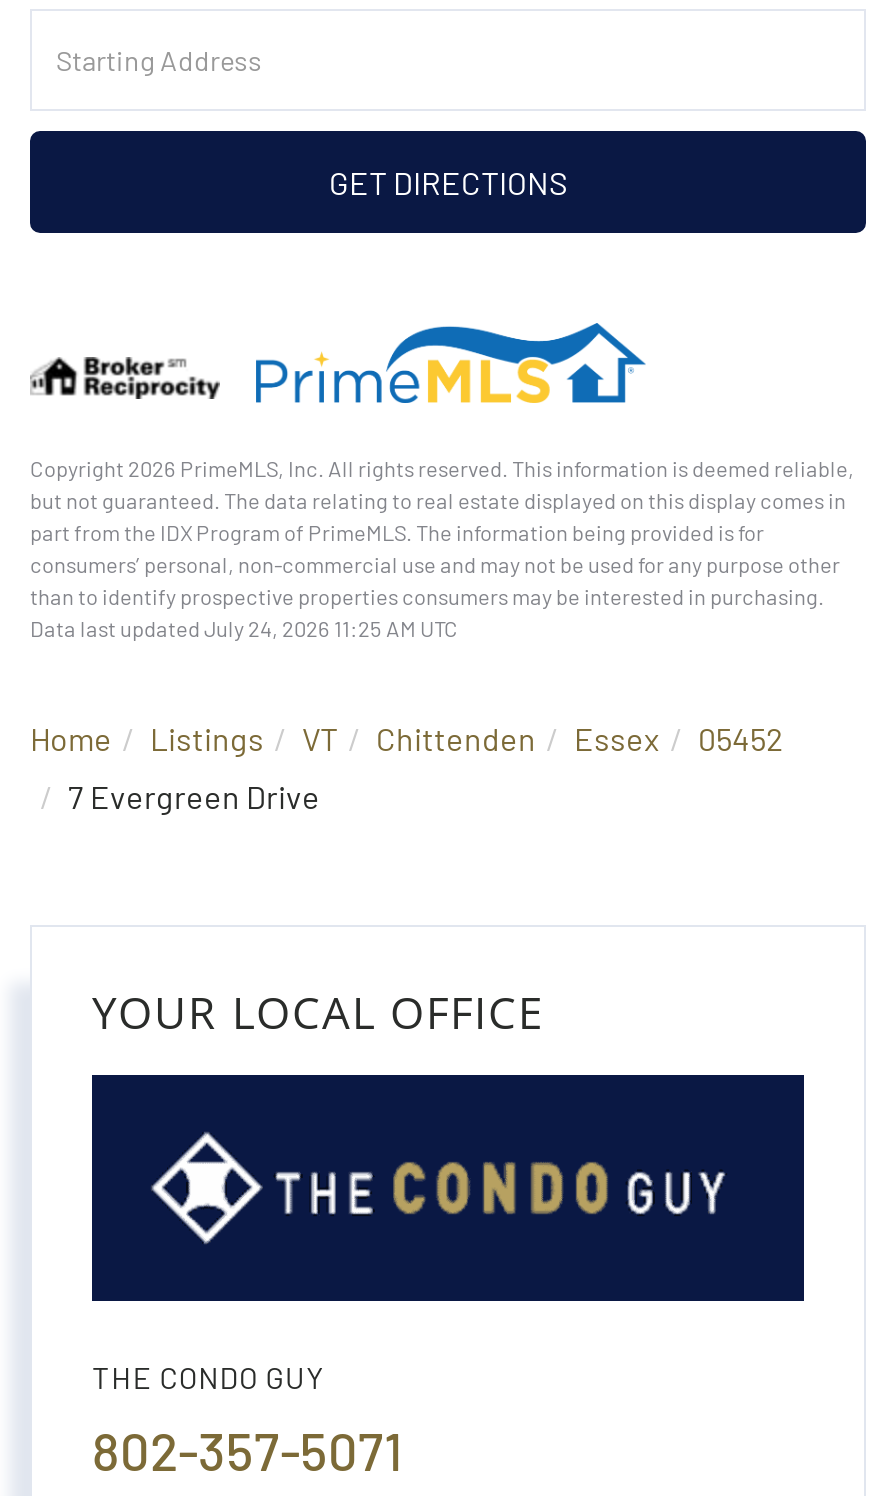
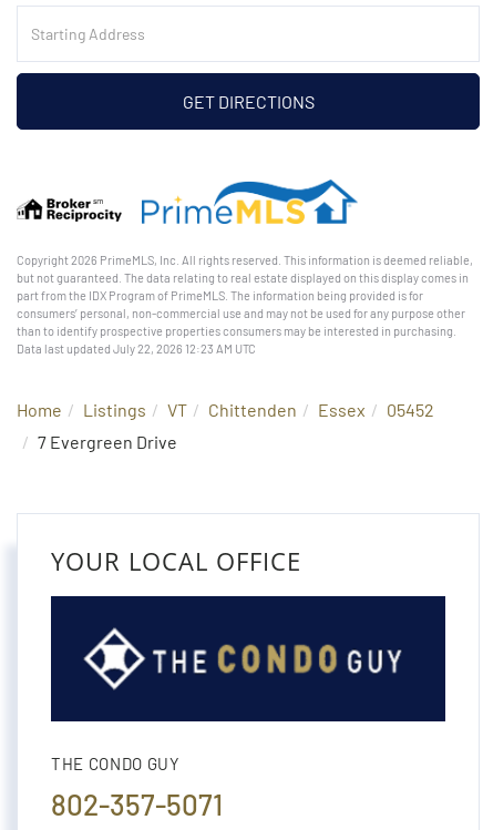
[30,616,458,642] Data last updated July 24, 2026 11:25 AM UTC -> [17,342,256,356] Data last updated July 22, 2026 12:23 AM UTC

